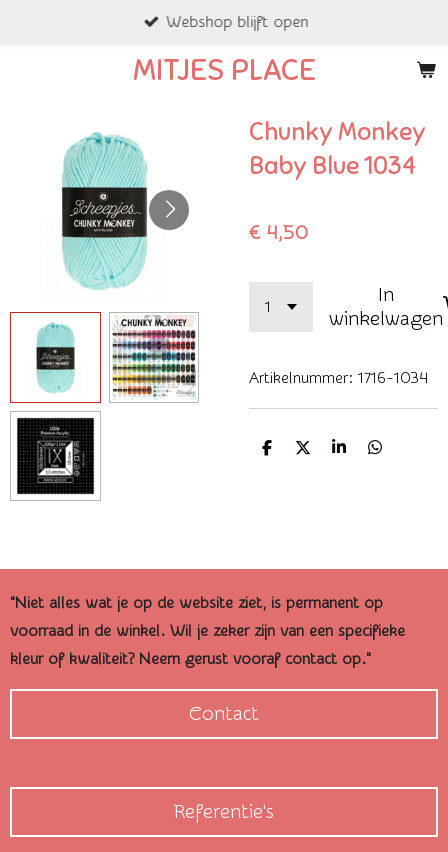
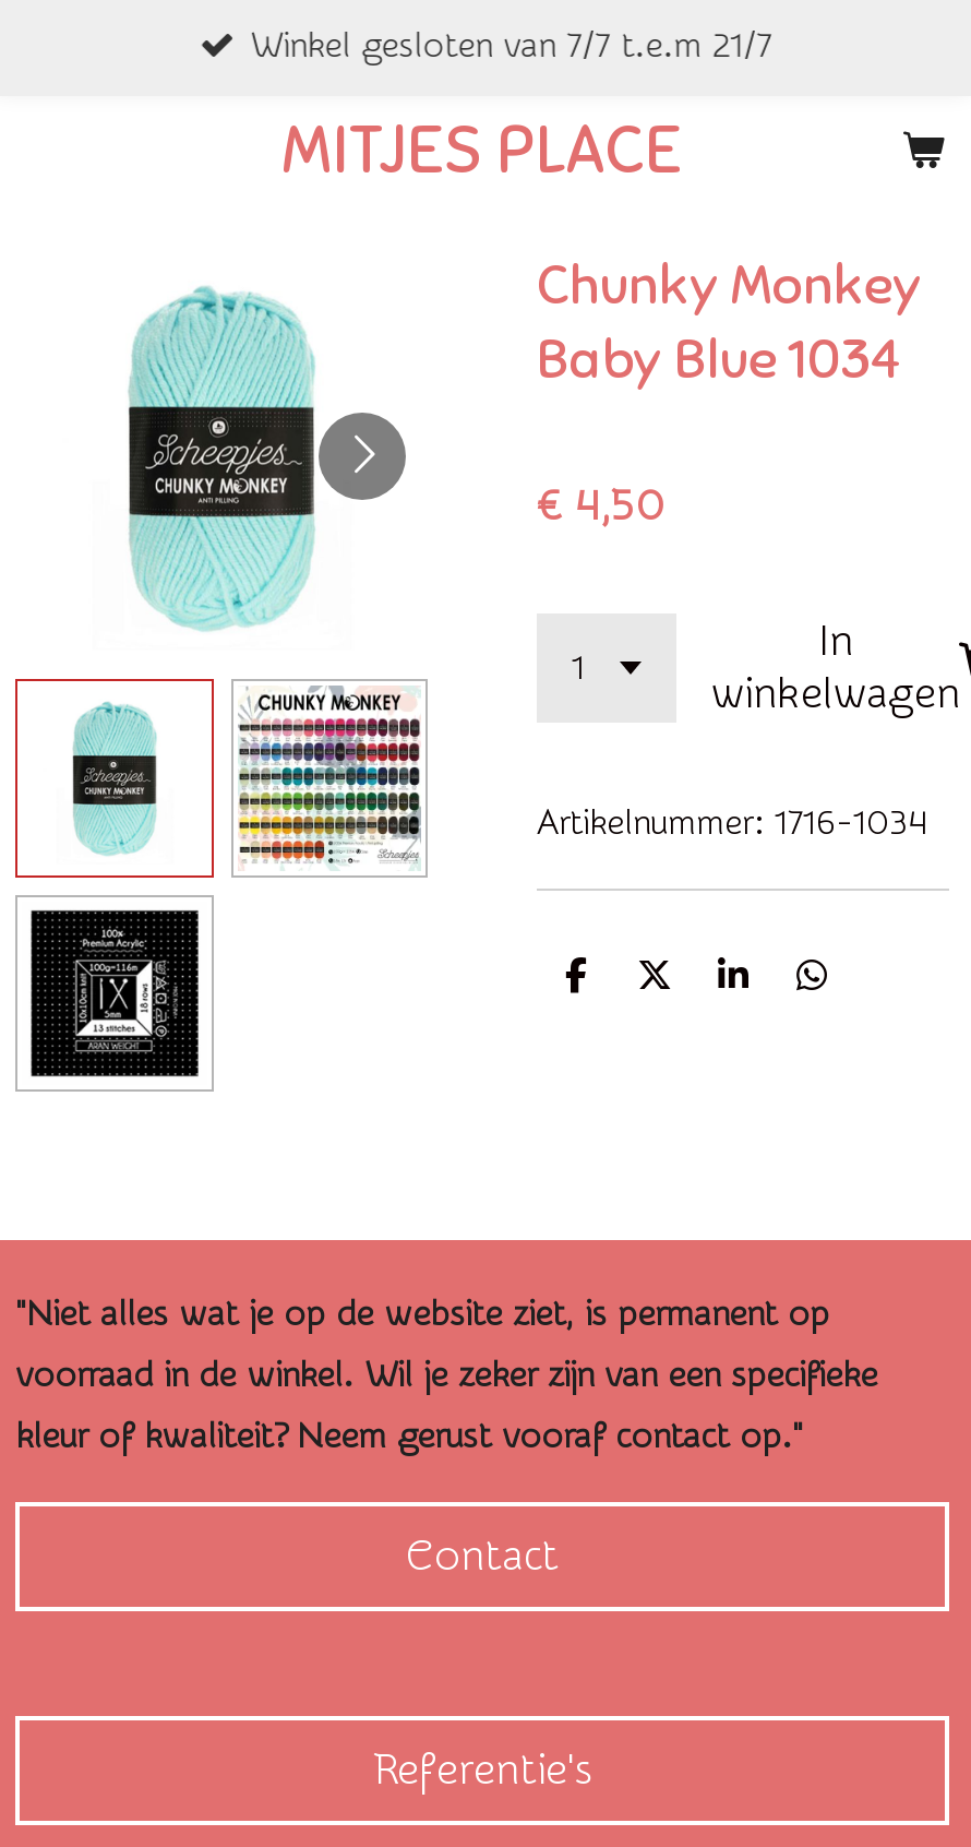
[166,13,308,31] Webshop blijft open -> [250,27,772,66] Winkel gesloten van 7/7 t.e.m 21/7

